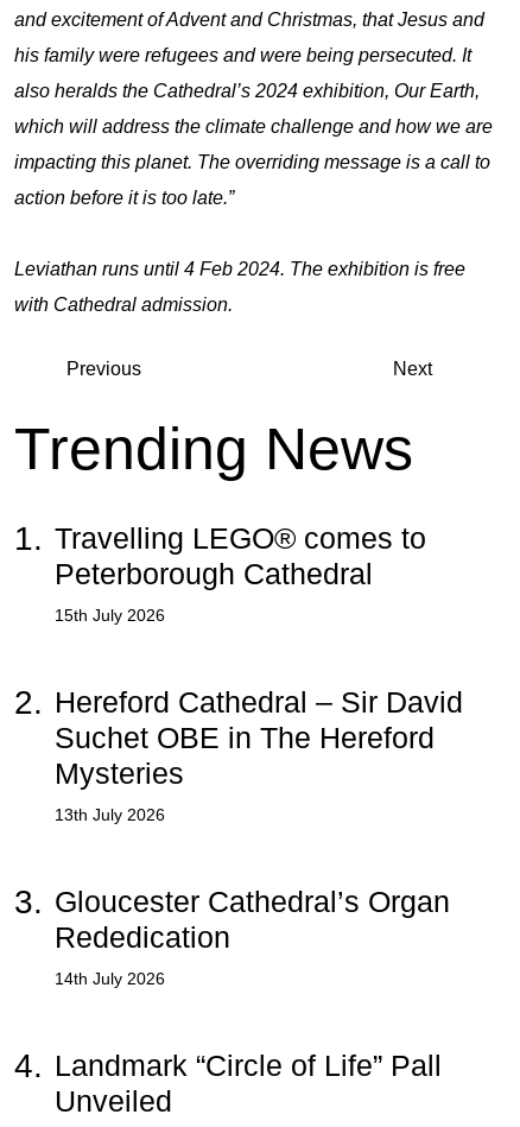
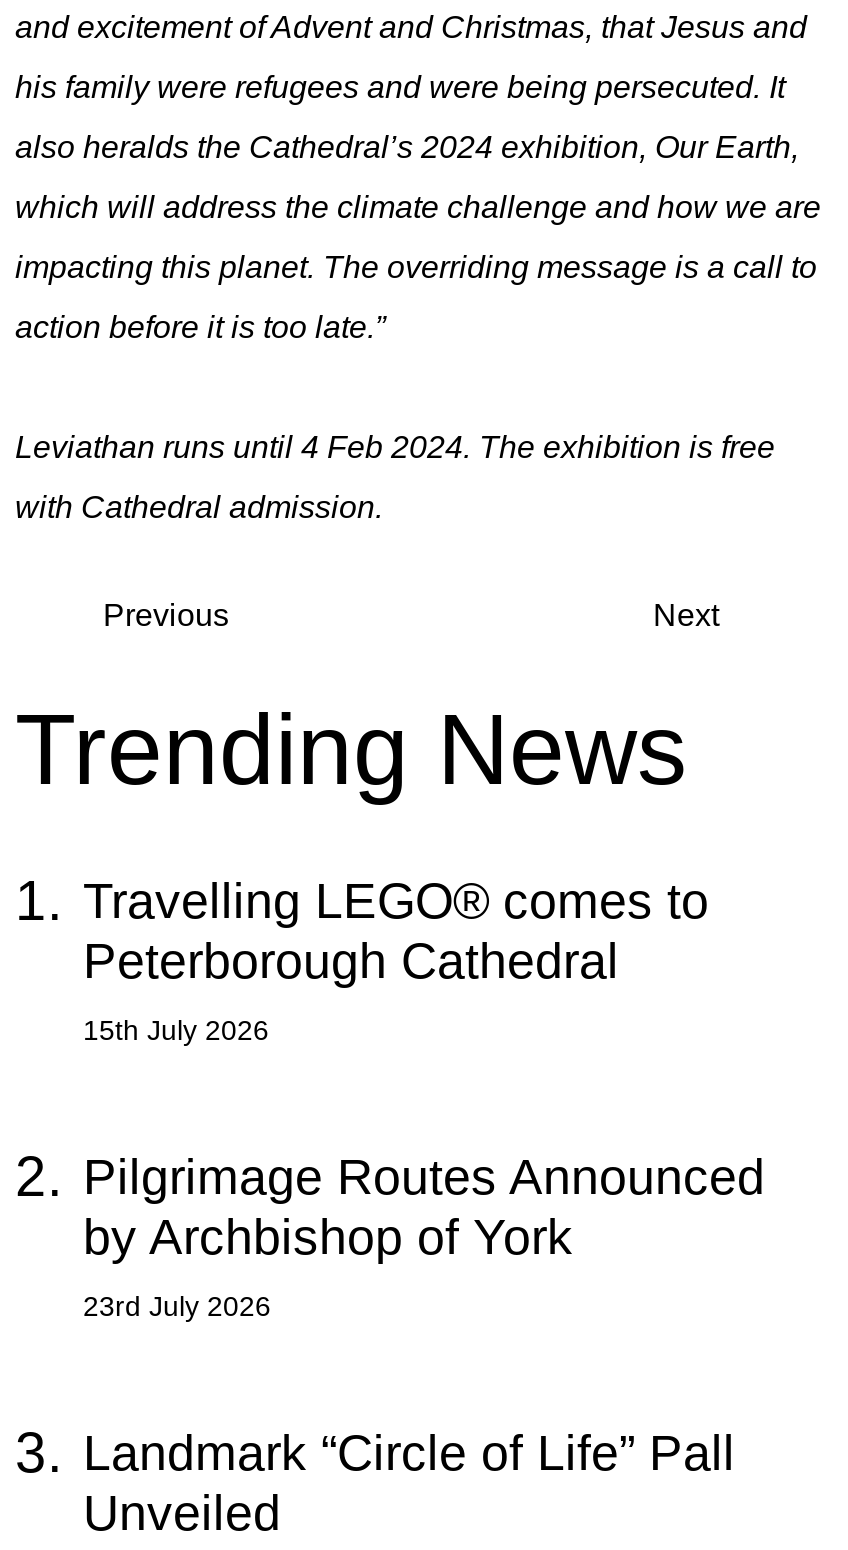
[14,684,463,1084] 2. Hereford Cathedral – Sir David | Suchet OBE in The Hereford | Mysteries | 13th July 2026 | 3. Gloucester Cathedral’s Organ | Rededication | 14th July 2026 | 4. Landmark “Circle of Life” Pall -> [15,1146,765,1484] 2. Pilgrimage Routes Announced | by Archbishop of York | 23rd July 2026 | 3. Landmark “Circle of Life” Pall

